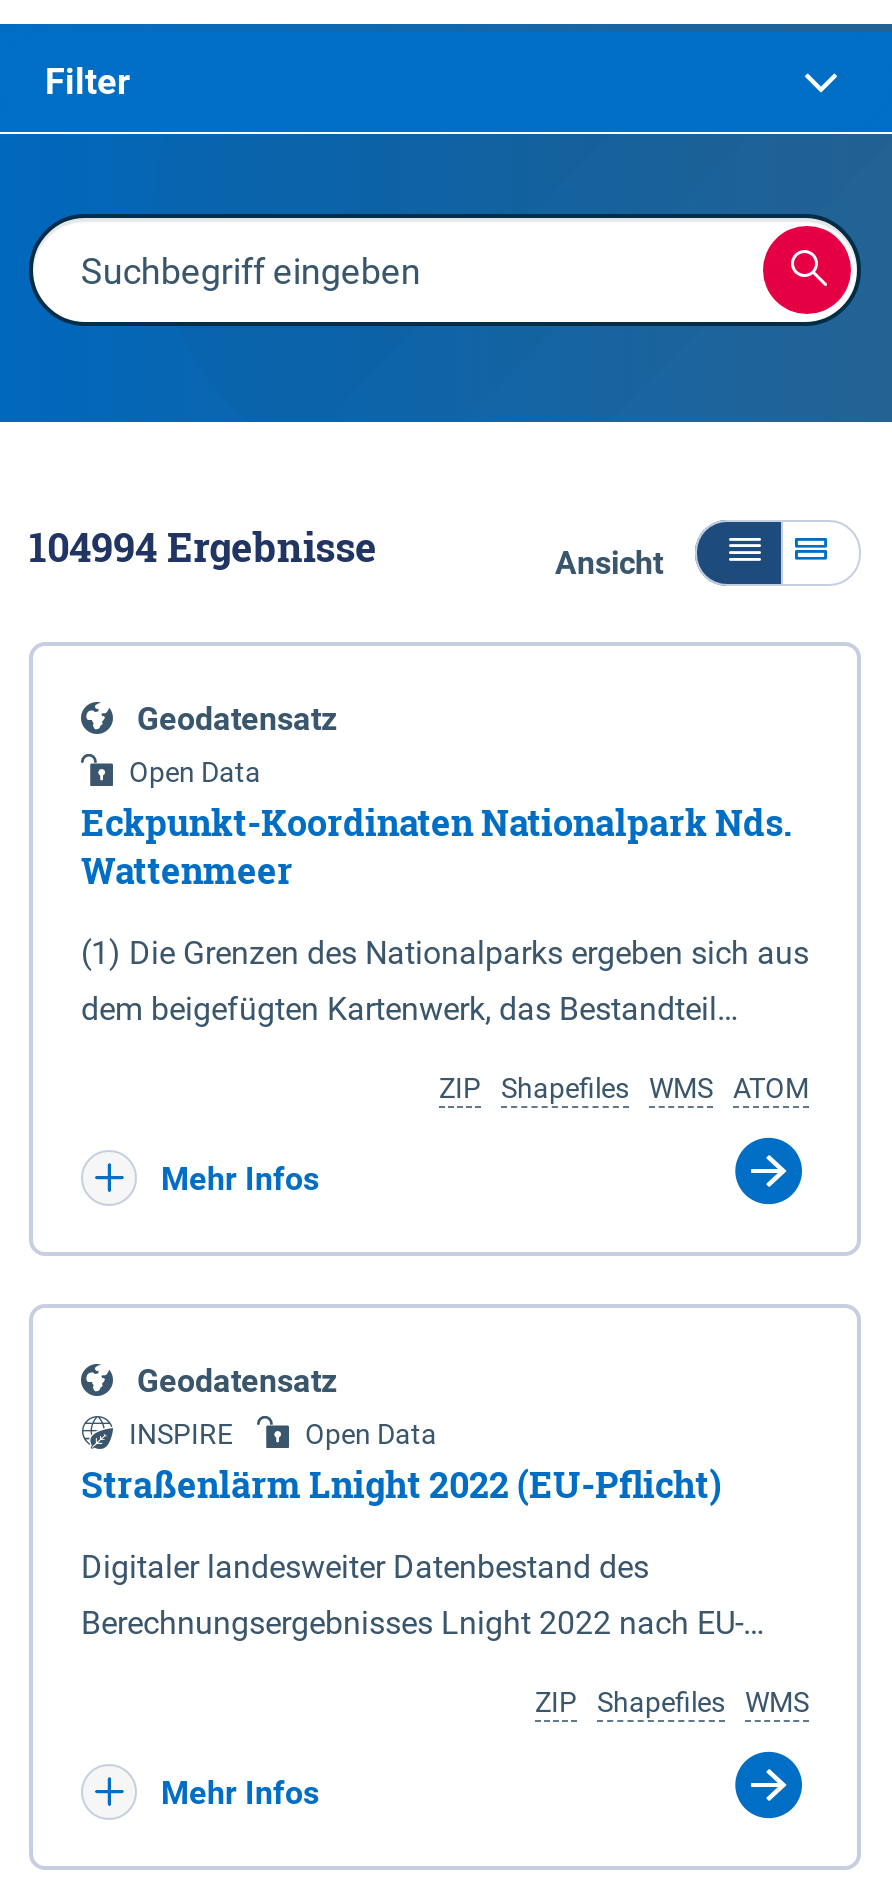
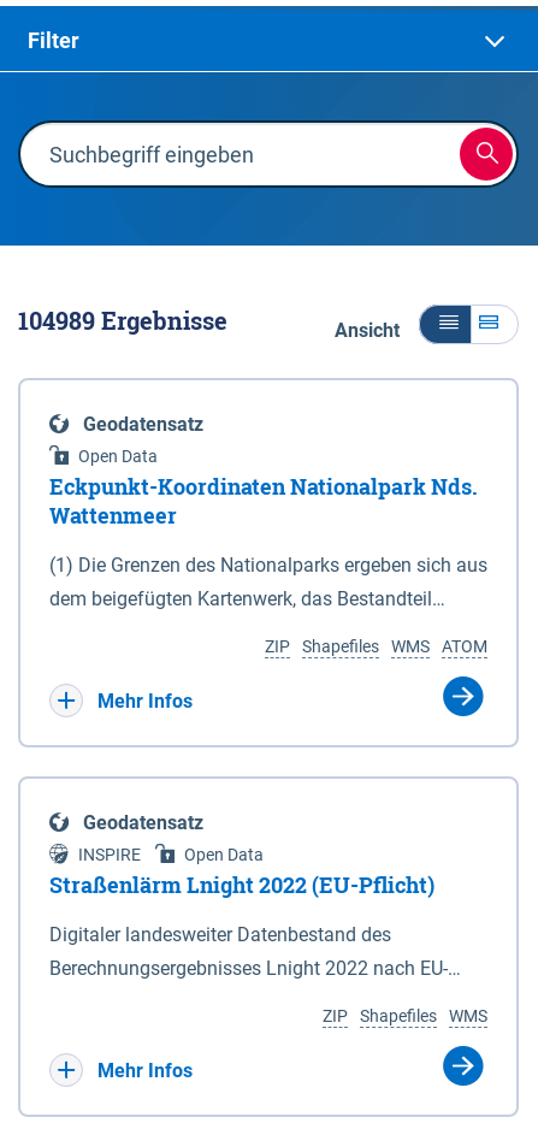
[29,520,377,572] 104994 Ergebnisse -> [18,305,227,336] 104989 Ergebnisse

